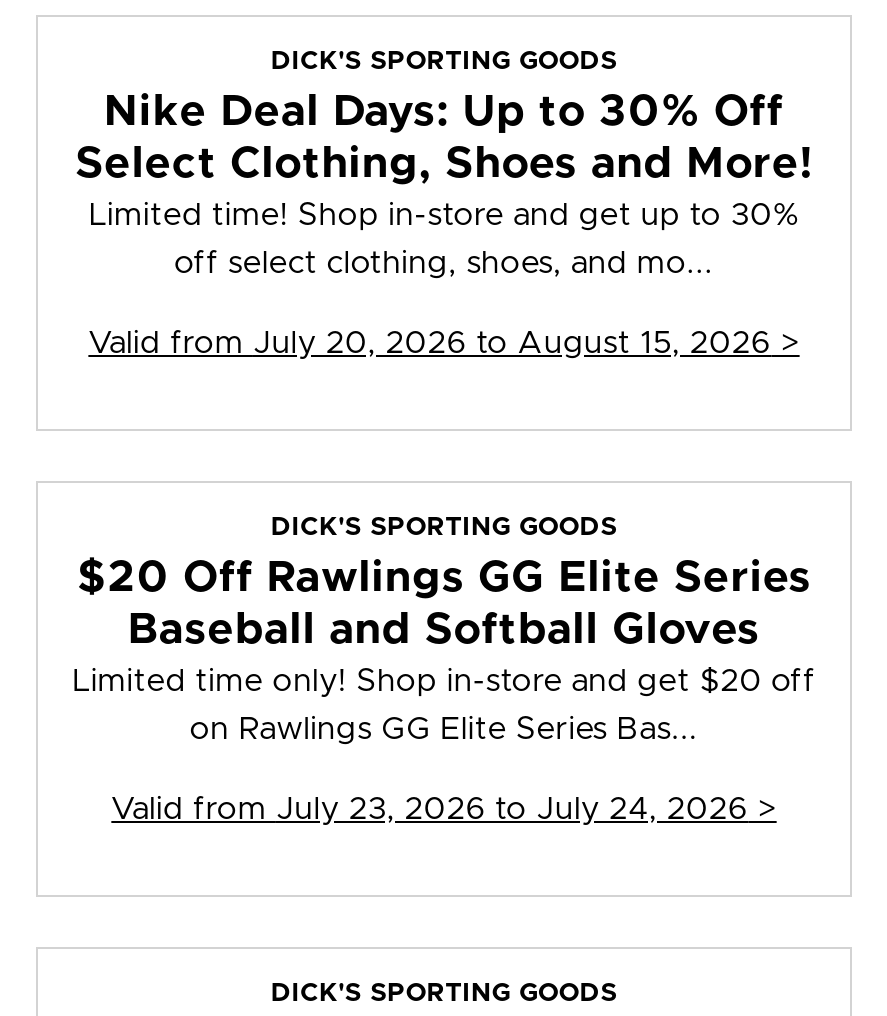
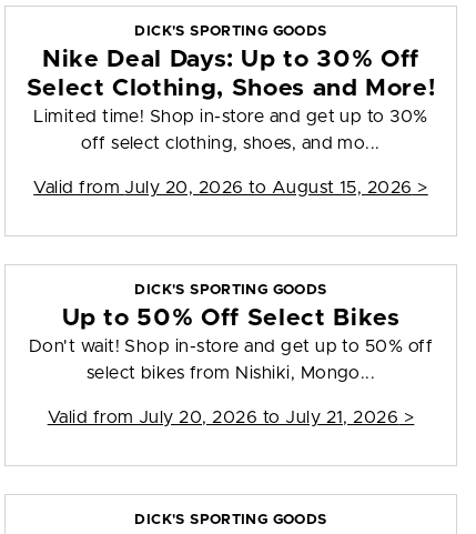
[72,557,816,697] $20 Off Rawlings GG Elite Series | Baseball and Softball Gloves | Limited time only! Shop in-store and get $20 off -> [29,307,433,355] Up to 50% Off Select Bikes | Don't wait! Shop in-store and get up to 50% off
[190,713,698,745] on Rawlings GG Elite Series Bas... -> [86,364,375,382] select bikes from Nishiki, Mongo...
[111,793,777,825] Valid from July 23, 2026 to July 24, 2026 > -> [47,409,414,427] Valid from July 20, 2026 to July 21, 2026 >

